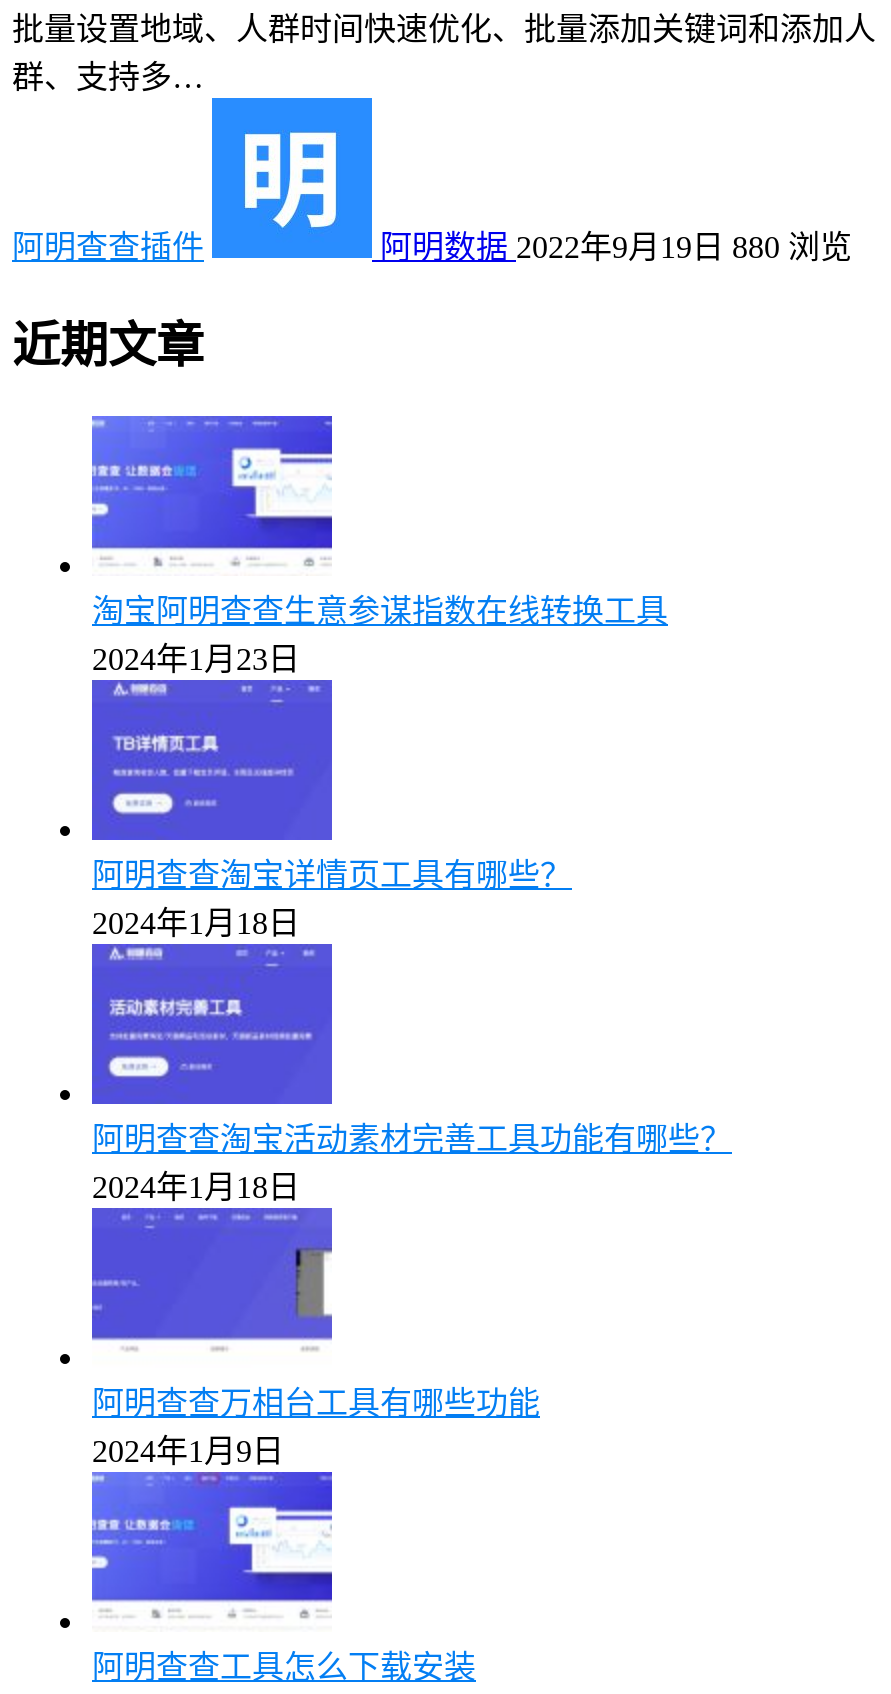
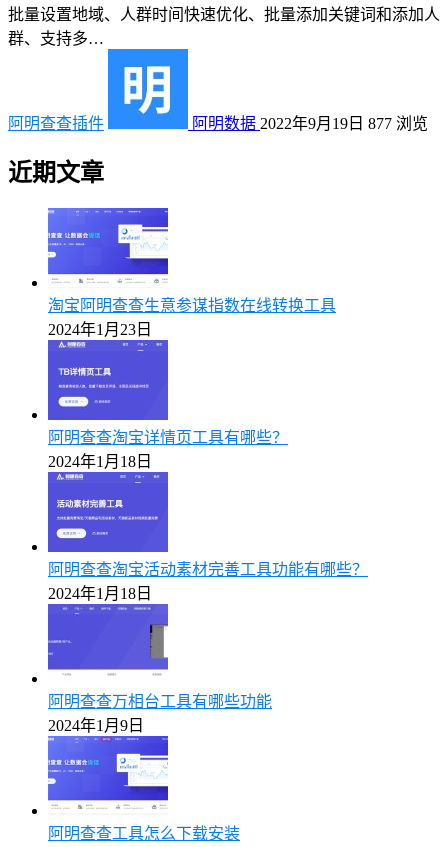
[372,229,852,263] 阿明数据2022年9月19日880浏览 -> [188,115,428,132] 阿明数据2022年9月19日877浏览

